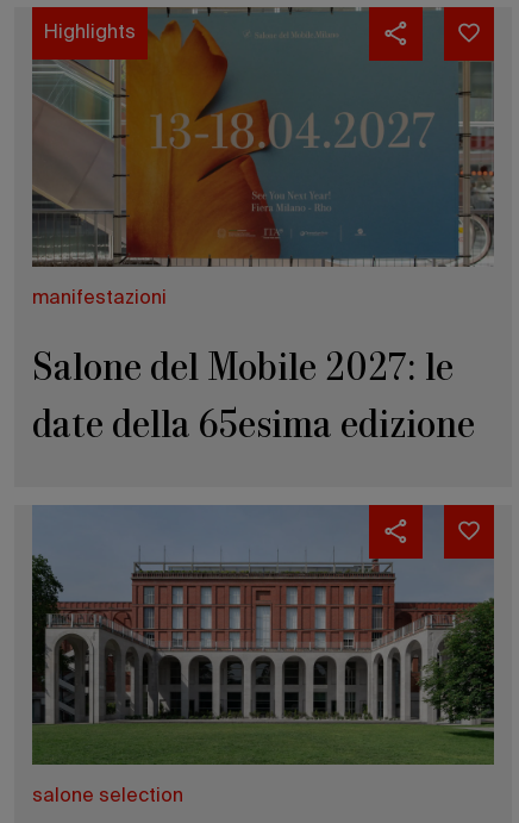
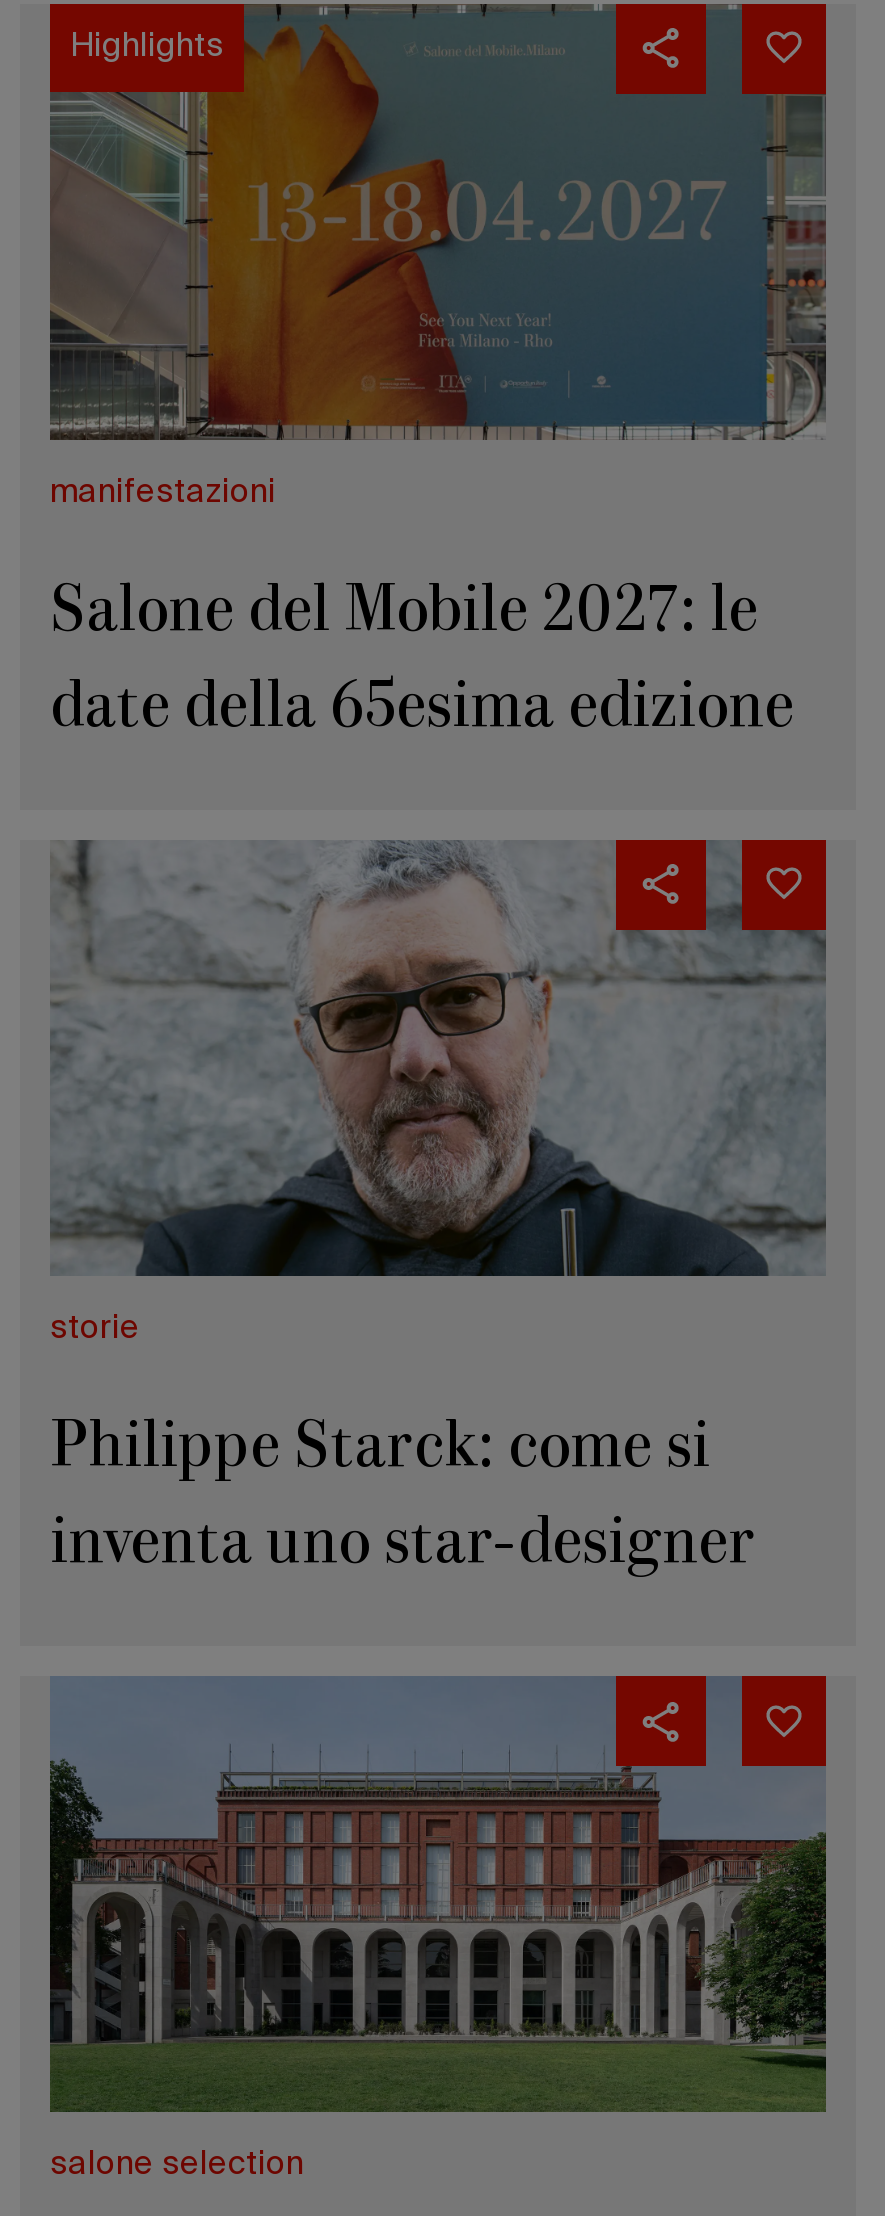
none -> [50,840,824,1578] [image] | storie | Philippe Starck: come si | inventa uno star-designer

